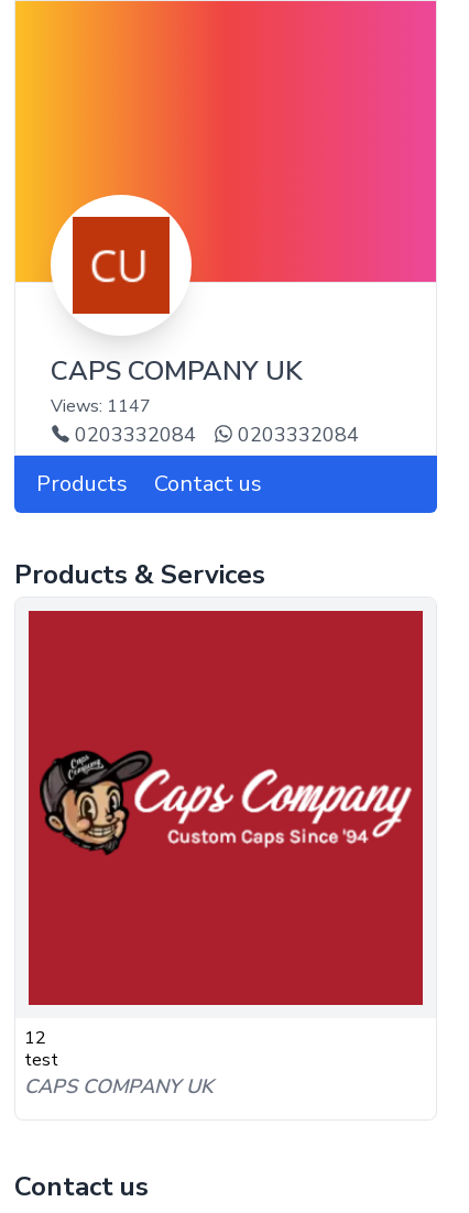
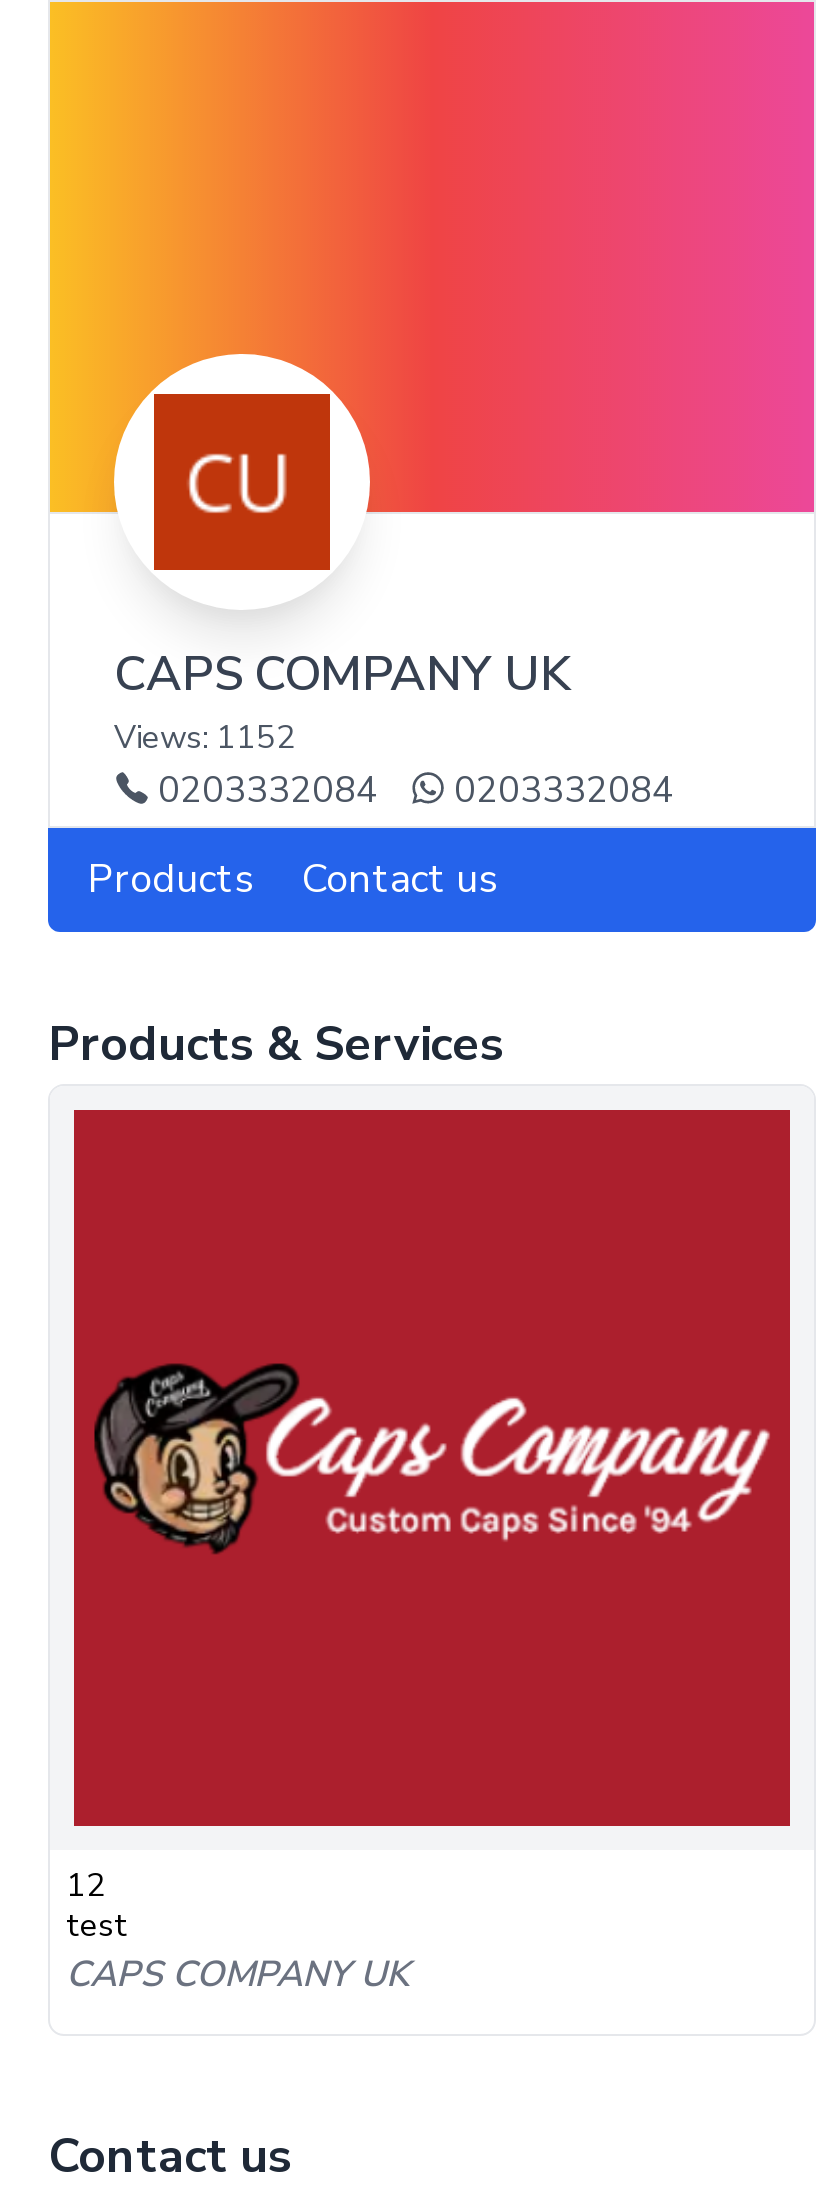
[51,394,151,418] Views: 1147 -> [114,716,296,760] Views: 1152

